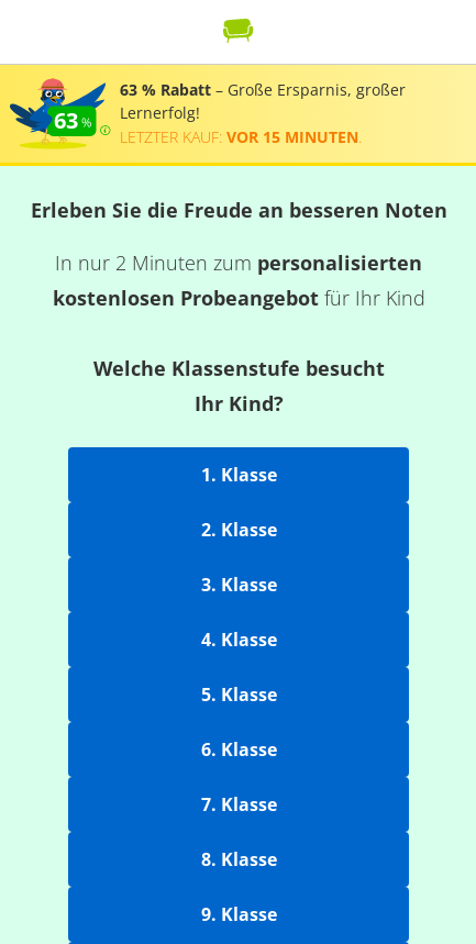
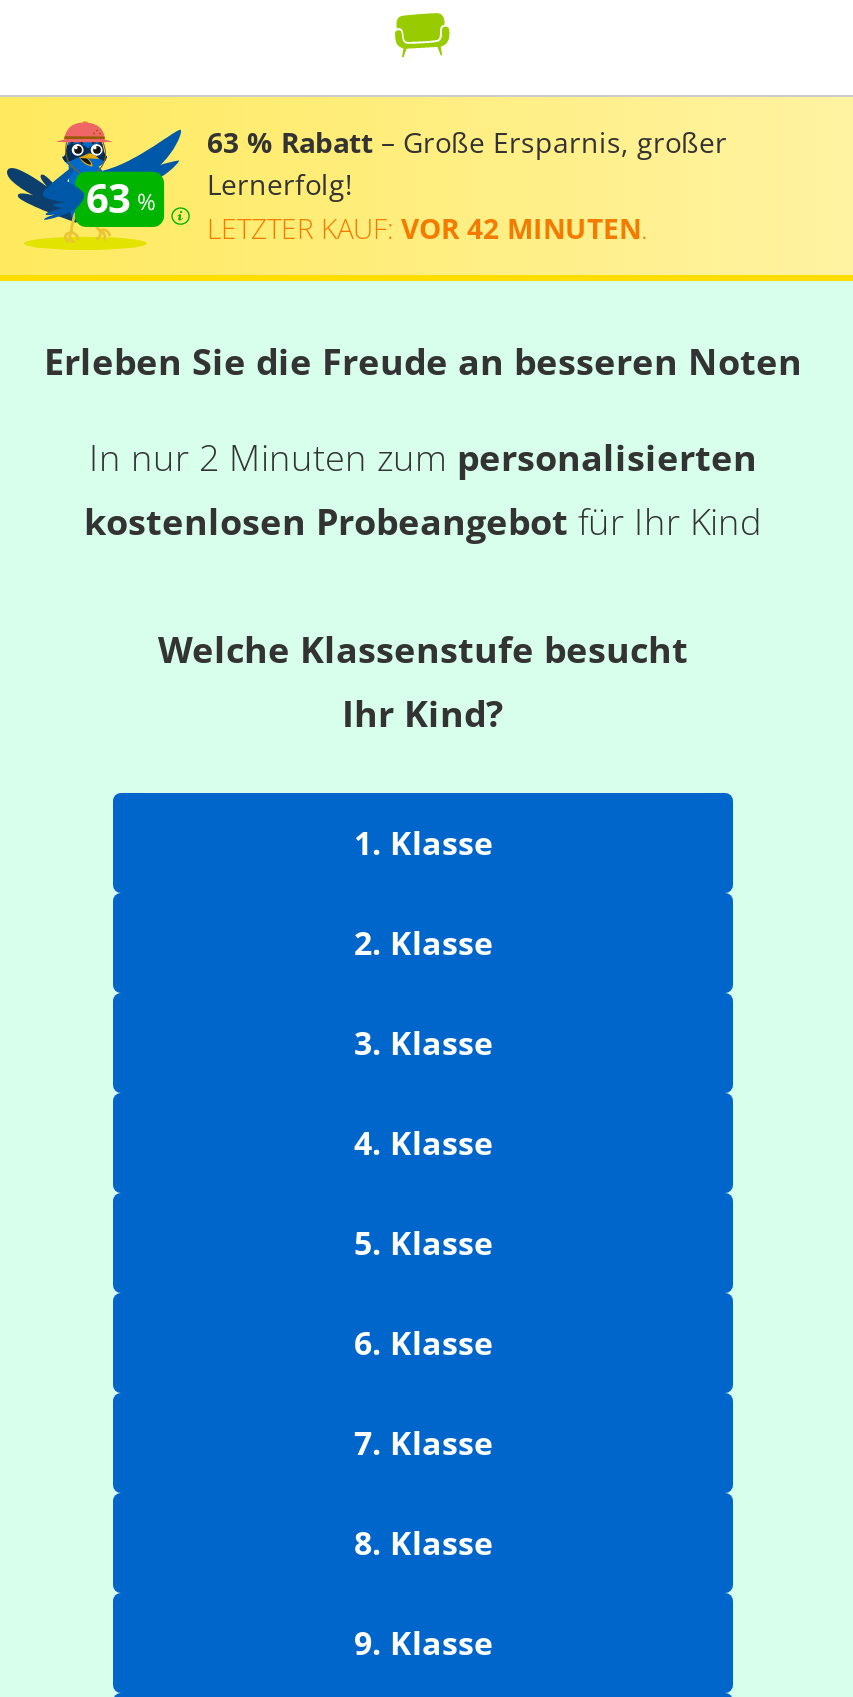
[120,126,362,147] LETZTER KAUF: VOR 15 MINUTEN. -> [207,208,647,246] LETZTER KAUF: VOR 42 MINUTEN.

